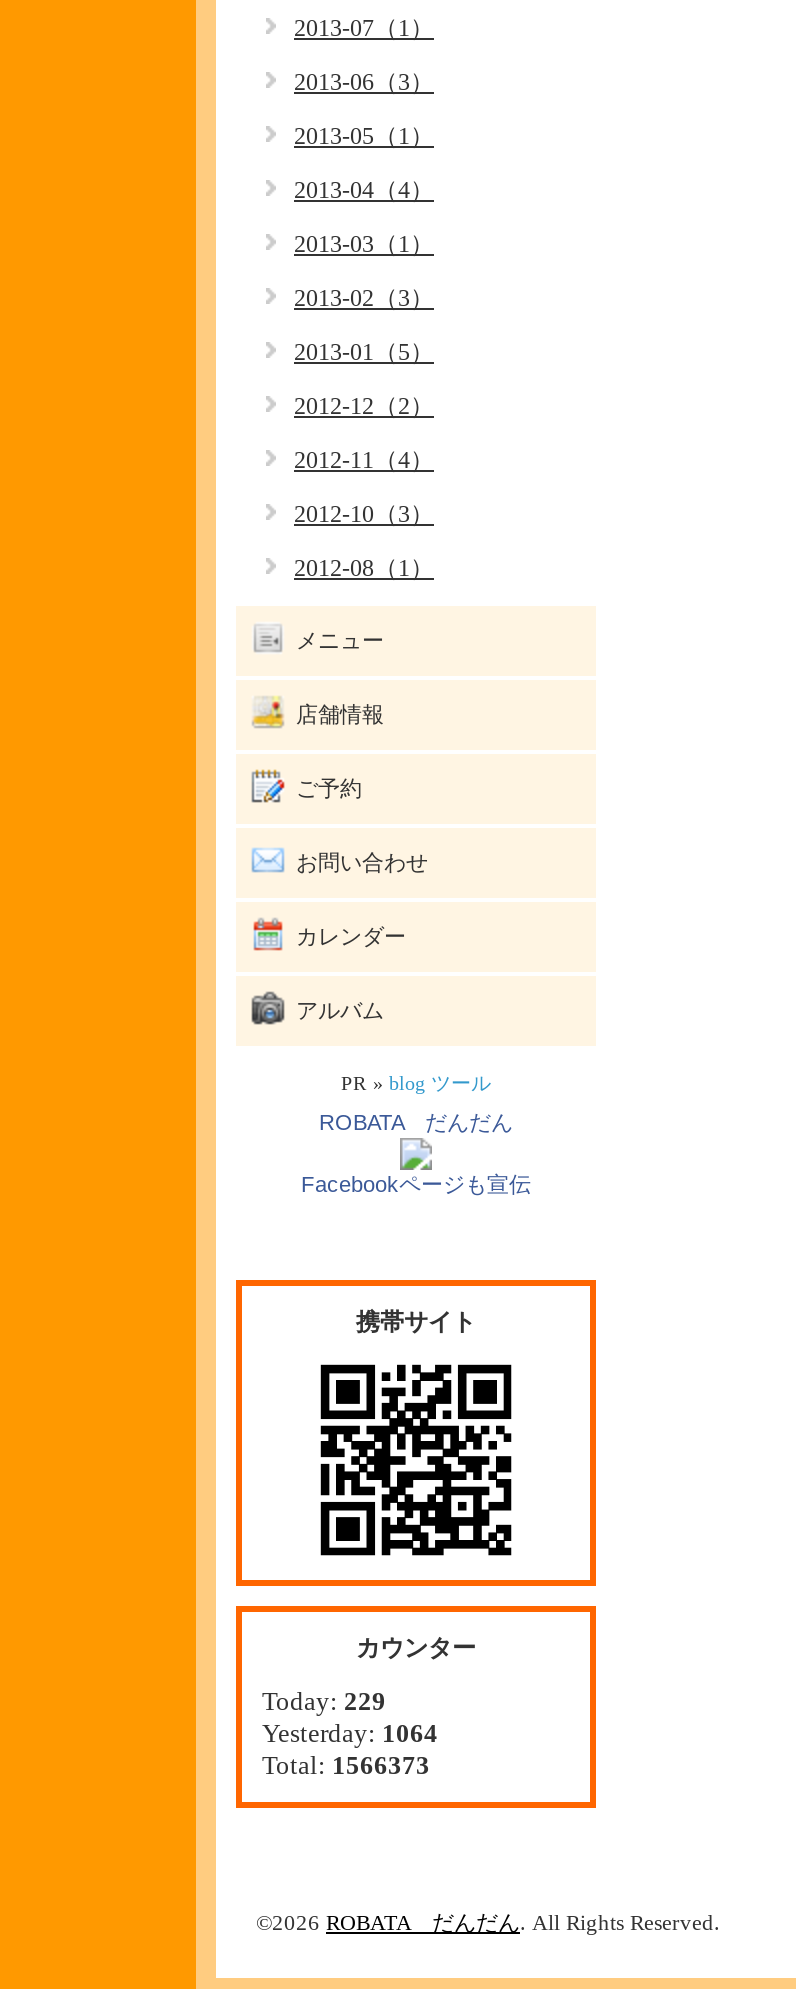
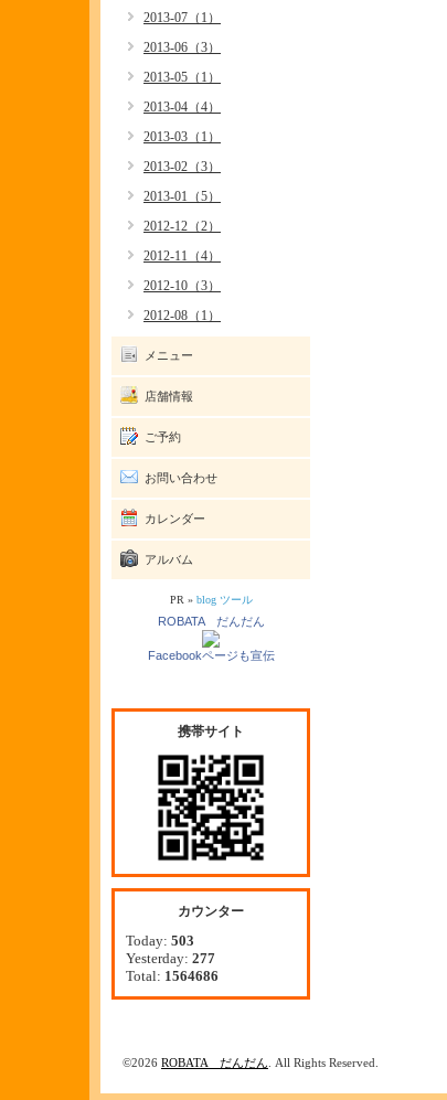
[262,1686,386,1716] Today: 229 -> [126,932,194,949] Today: 503
[262,1718,438,1748] Yesterday: 1064 -> [126,950,215,966] Yesterday: 277
[262,1750,430,1780] Total: 1566373 -> [126,968,219,984] Total: 1564686

